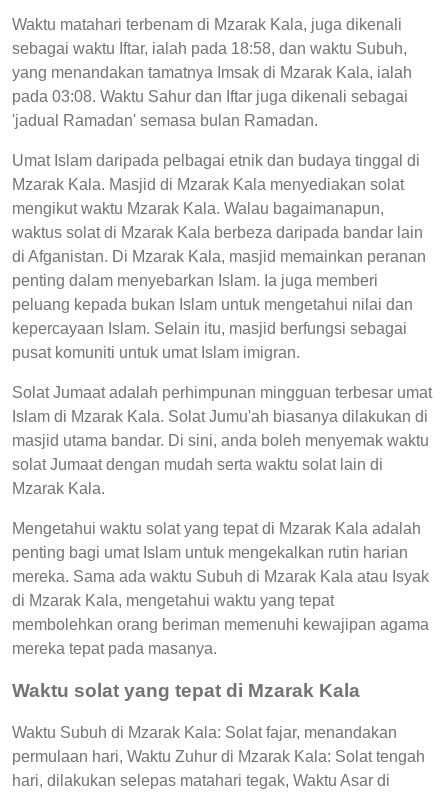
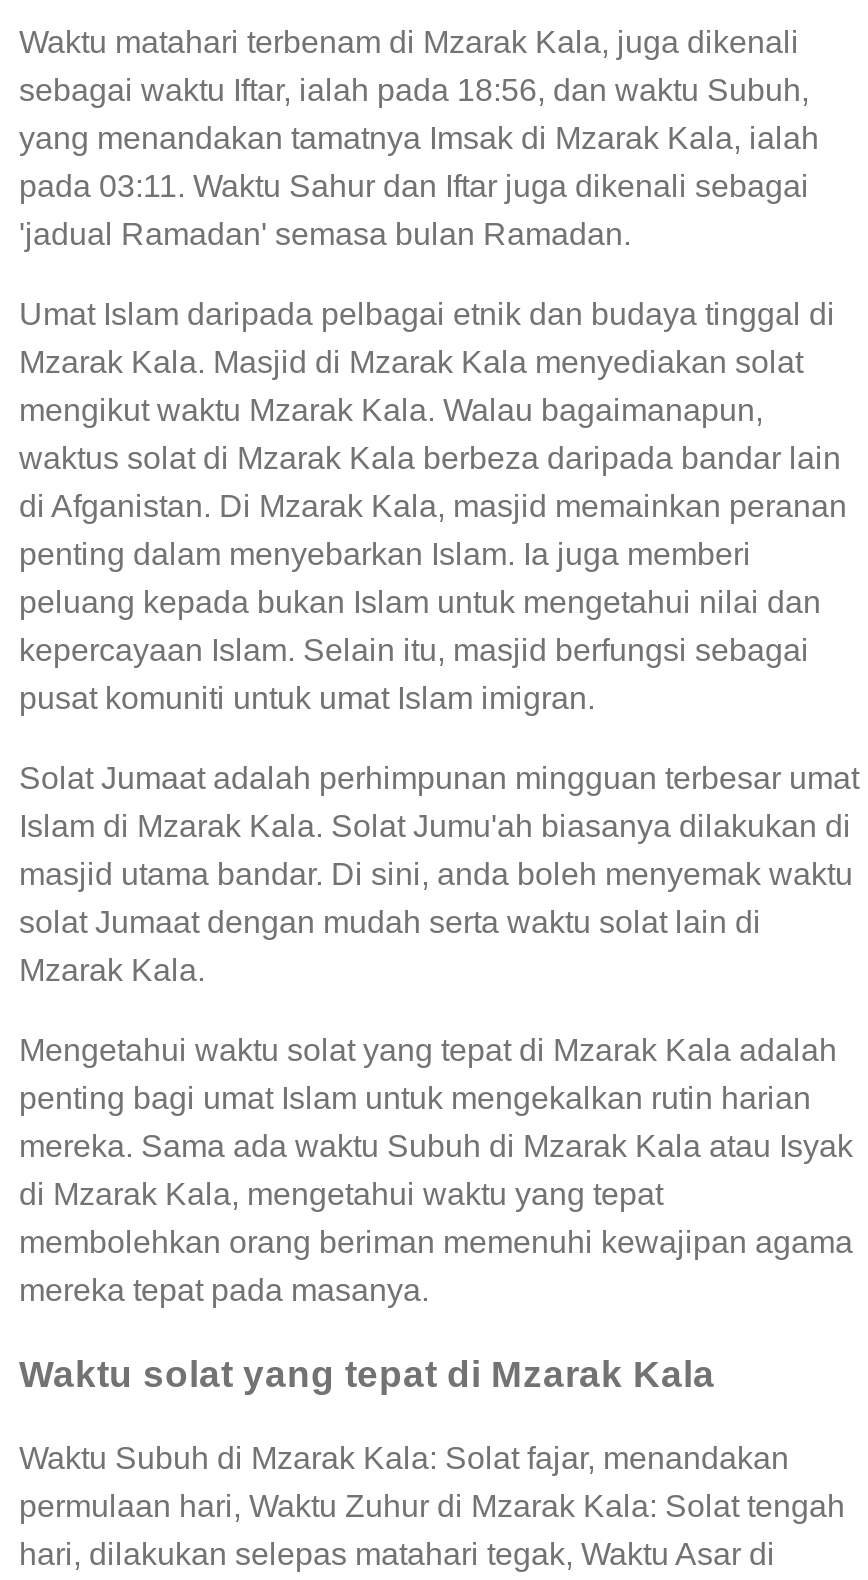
[12,40,407,57] sebagai waktu Iftar, ialah pada 18:58, dan waktu Subuh, -> [19,74,809,108] sebagai waktu Iftar, ialah pada 18:56, dan waktu Subuh,
[12,88,408,105] pada 03:08. Waktu Sahur dan Iftar juga dikenali sebagai -> [19,170,809,204] pada 03:11. Waktu Sahur dan Iftar juga dikenali sebagai

